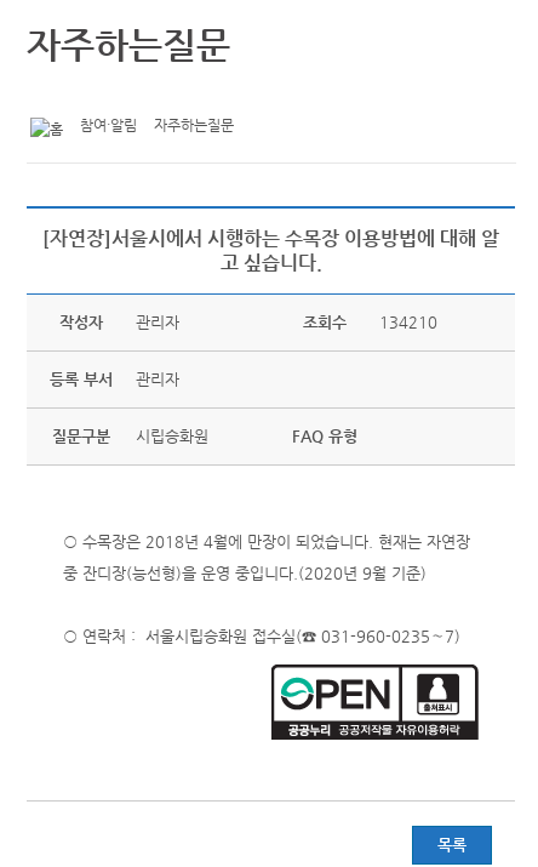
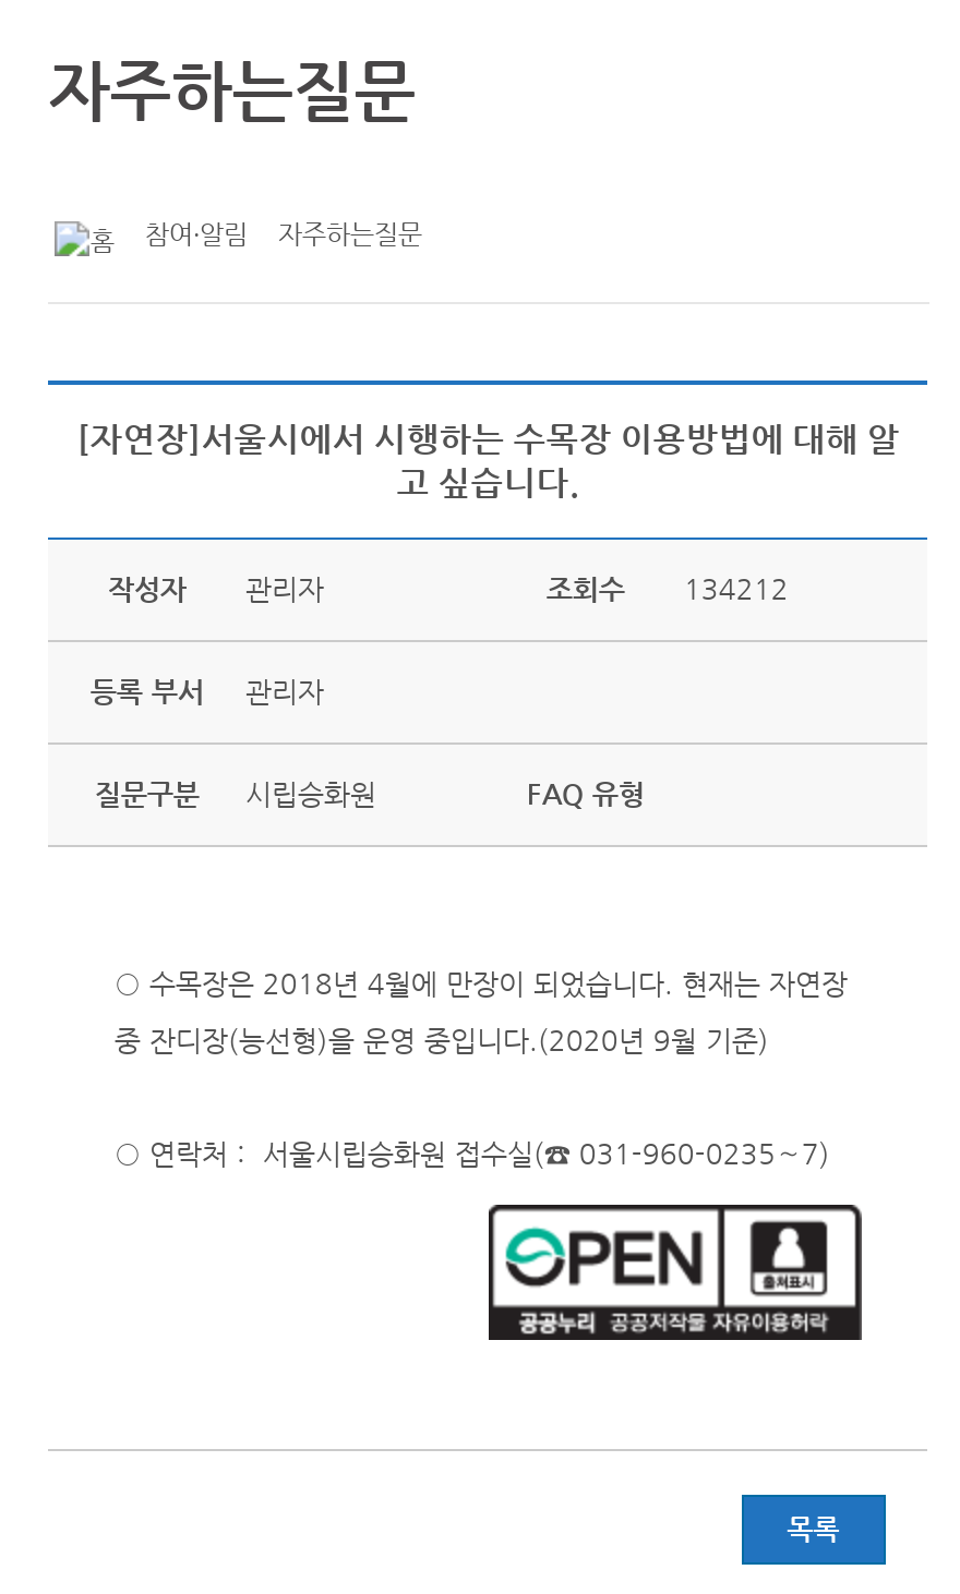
[303,313,438,331] 조회수 134210 -> [546,572,789,605] 조회수 134212

